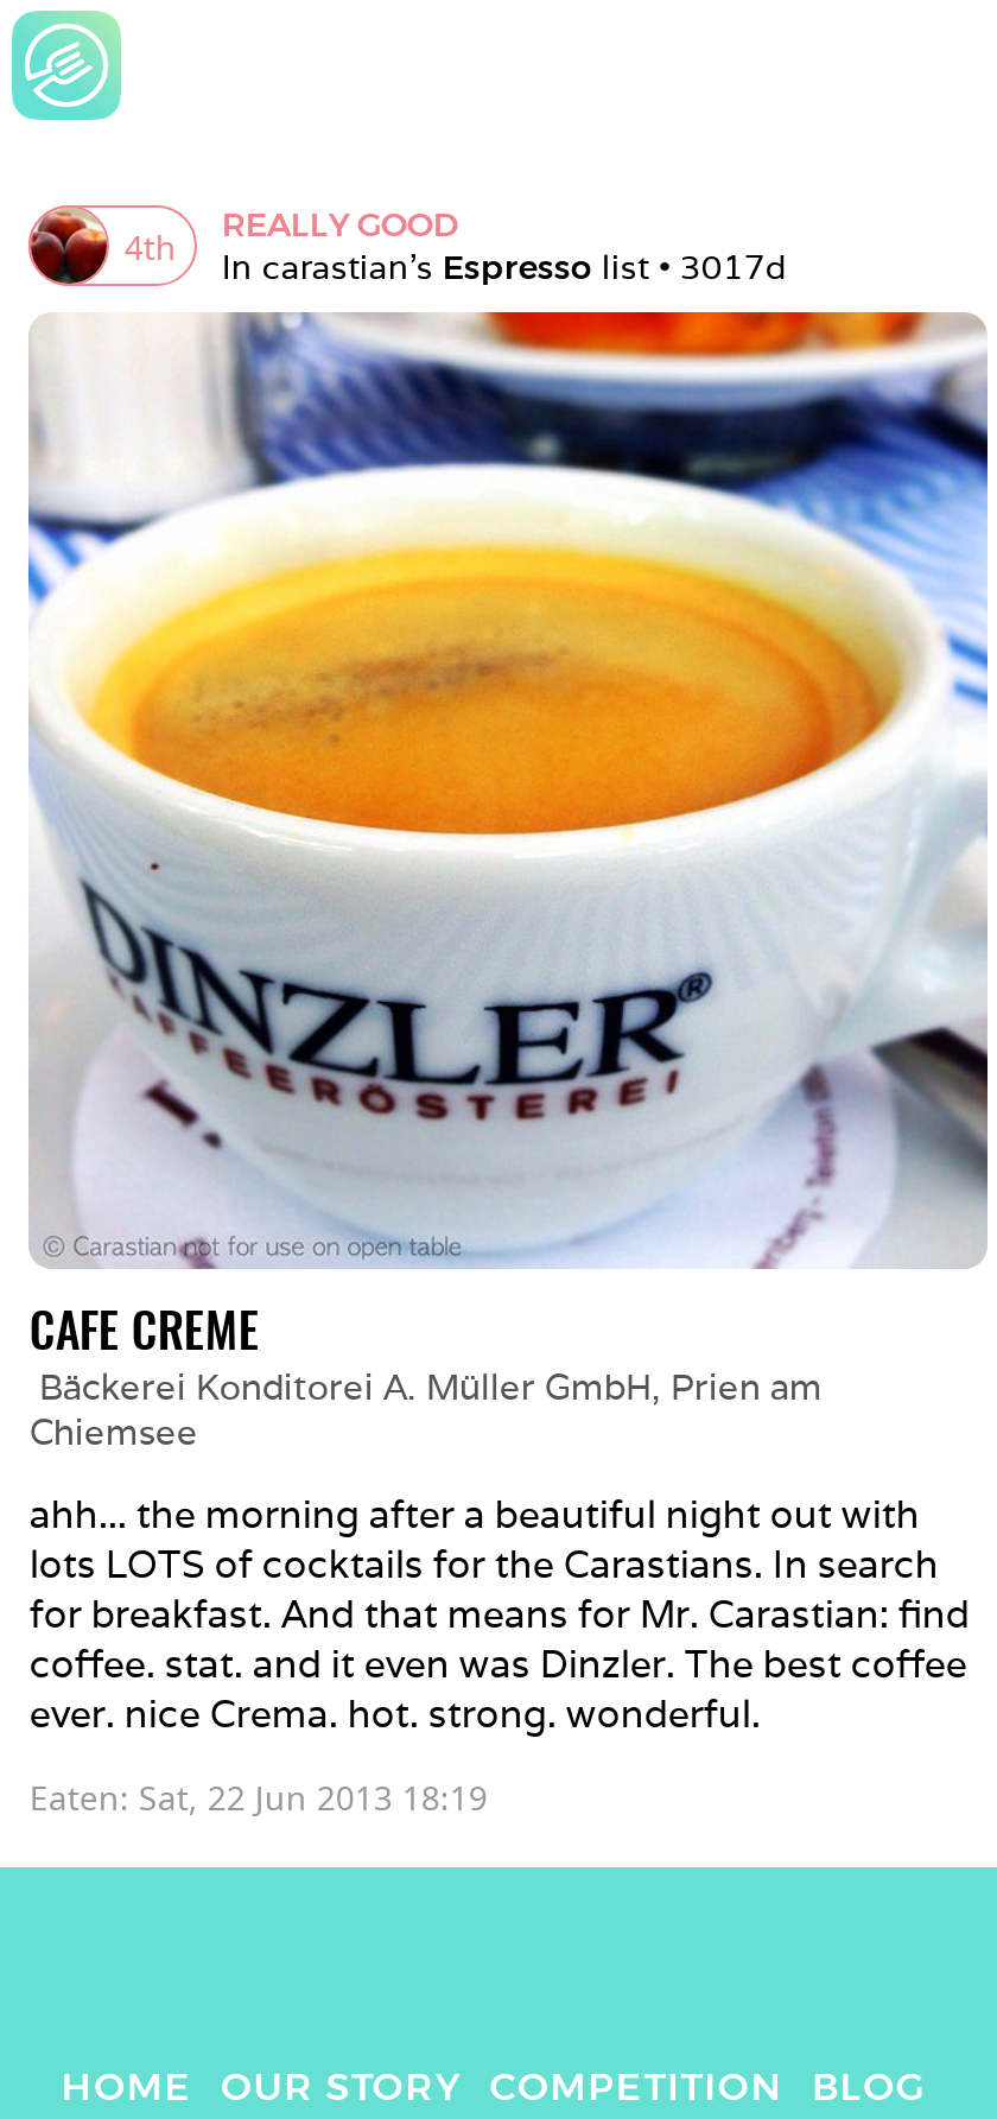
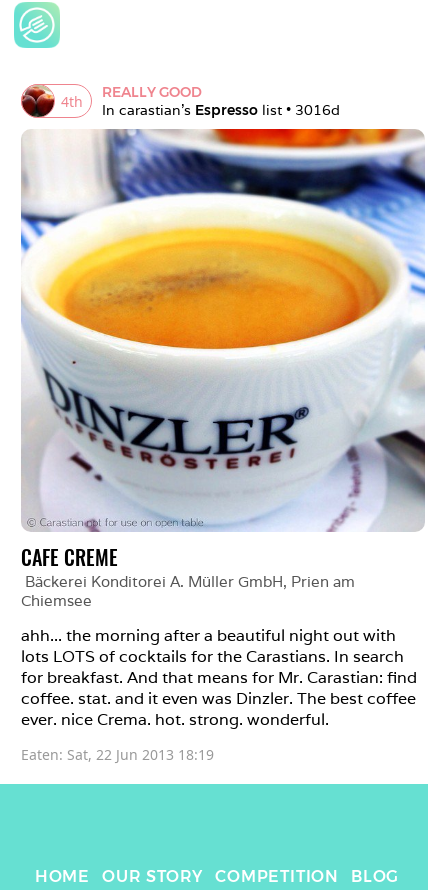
[222,246,787,288] In carastian's Espresso list • 3017d -> [102,101,340,119] In carastian's Espresso list • 3016d

